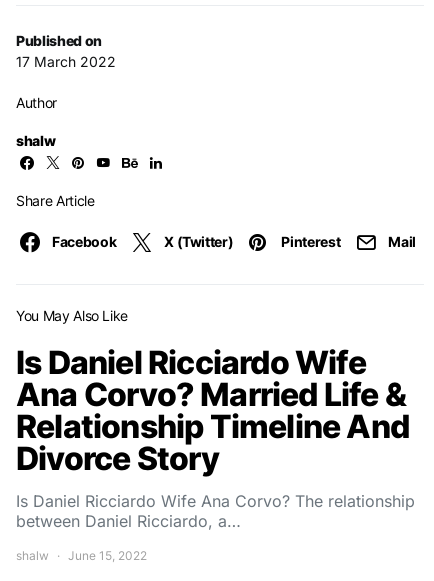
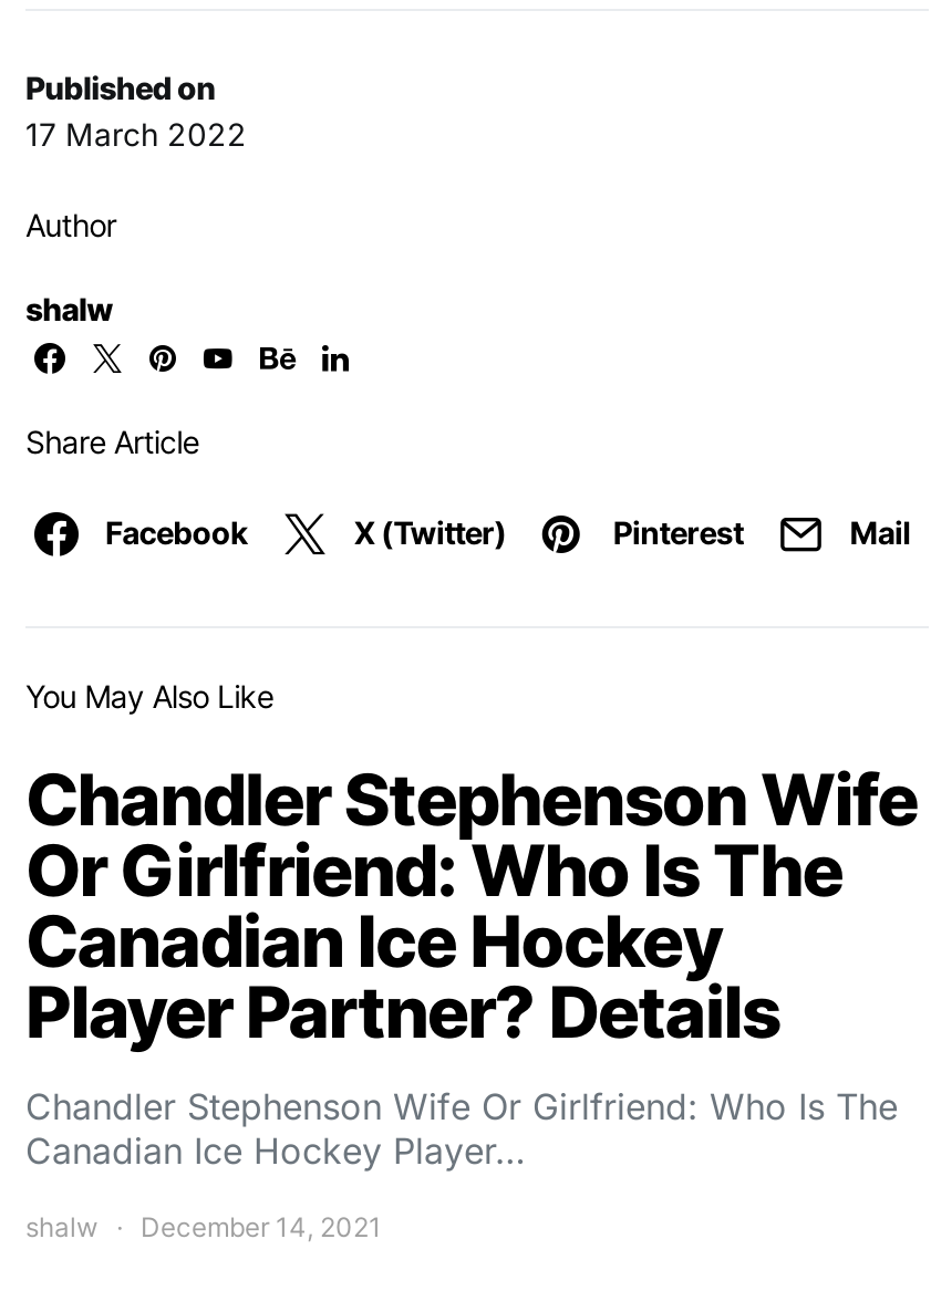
[16,343,415,531] Is Daniel Ricciardo Wife | Ana Corvo? Married Life & | Relationship Timeline And | Divorce Story | Is Daniel Ricciardo Wife Ana Corvo? The relationship | between Daniel Ricciardo, a… -> [25,757,917,1173] Chandler Stephenson Wife | Or Girlfriend: Who Is The | Canadian Ice Hockey | Player Partner? Details | Chandler Stephenson Wife Or Girlfriend: Who Is The | Canadian Ice Hockey Player…
[16,548,147,563] shalw June 15, 2022 -> [25,1210,382,1243] shalw December 14, 2021

